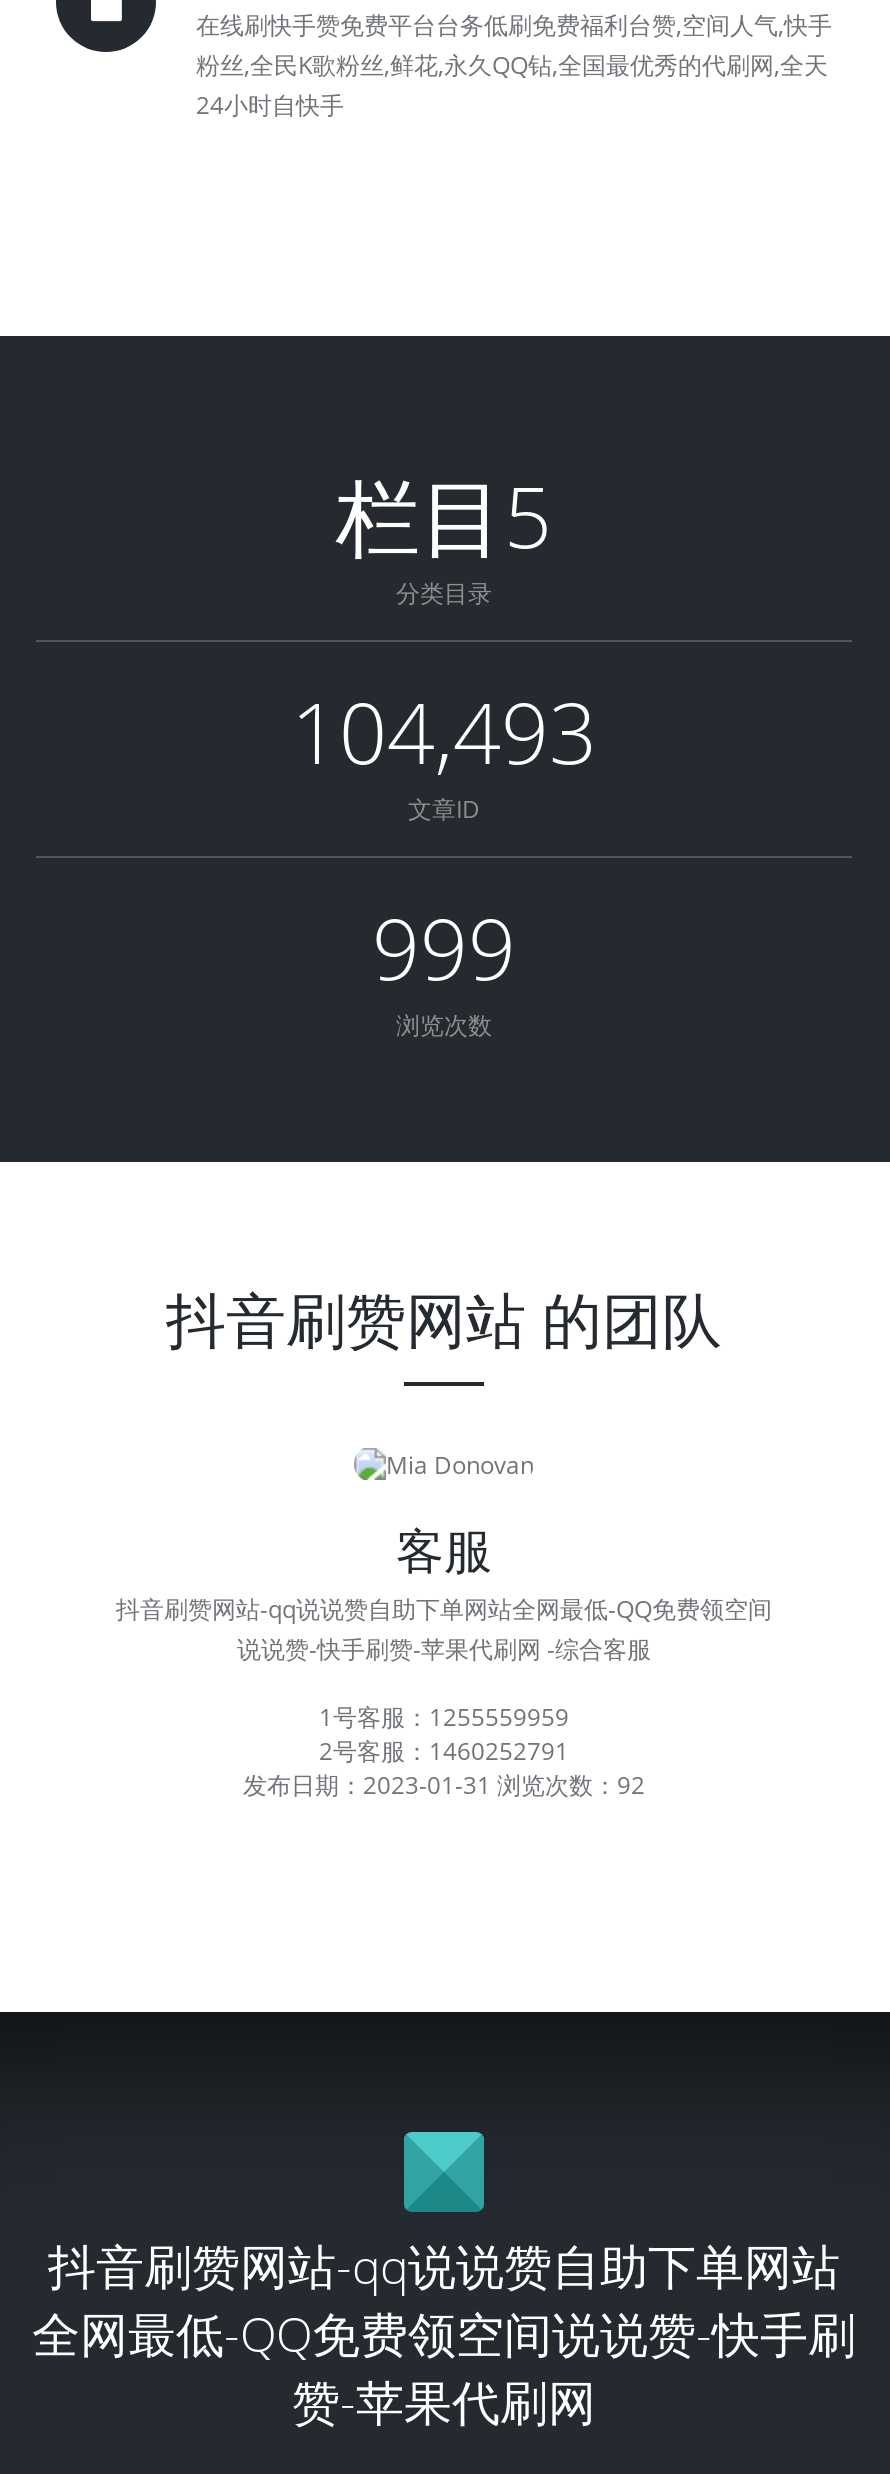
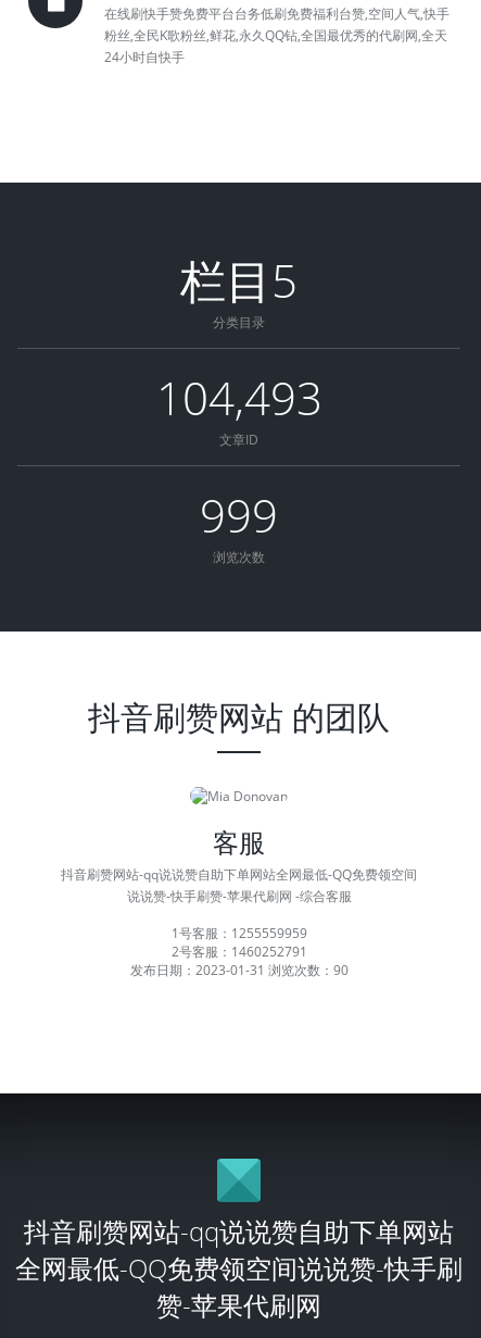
[243,1769,645,1803] 发布日期：2023-01-31 浏览次数：92 -> [130,961,348,980] 发布日期：2023-01-31 浏览次数：90

